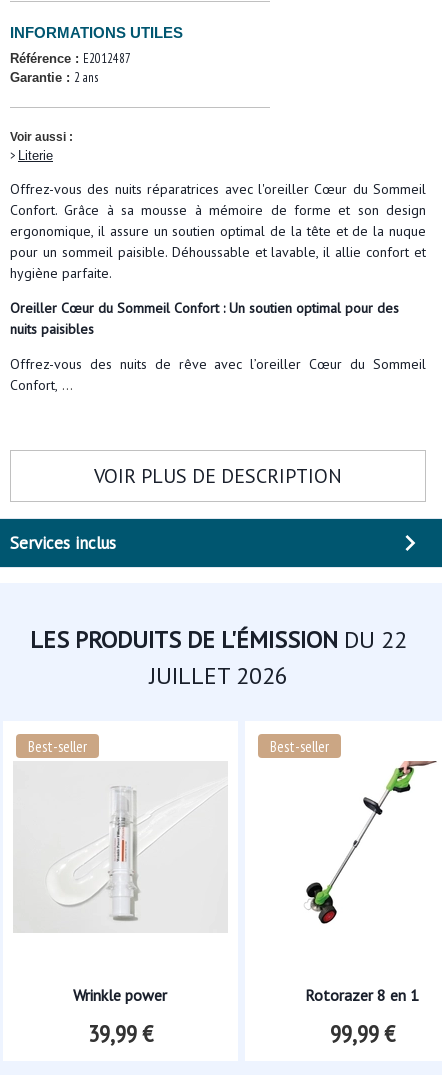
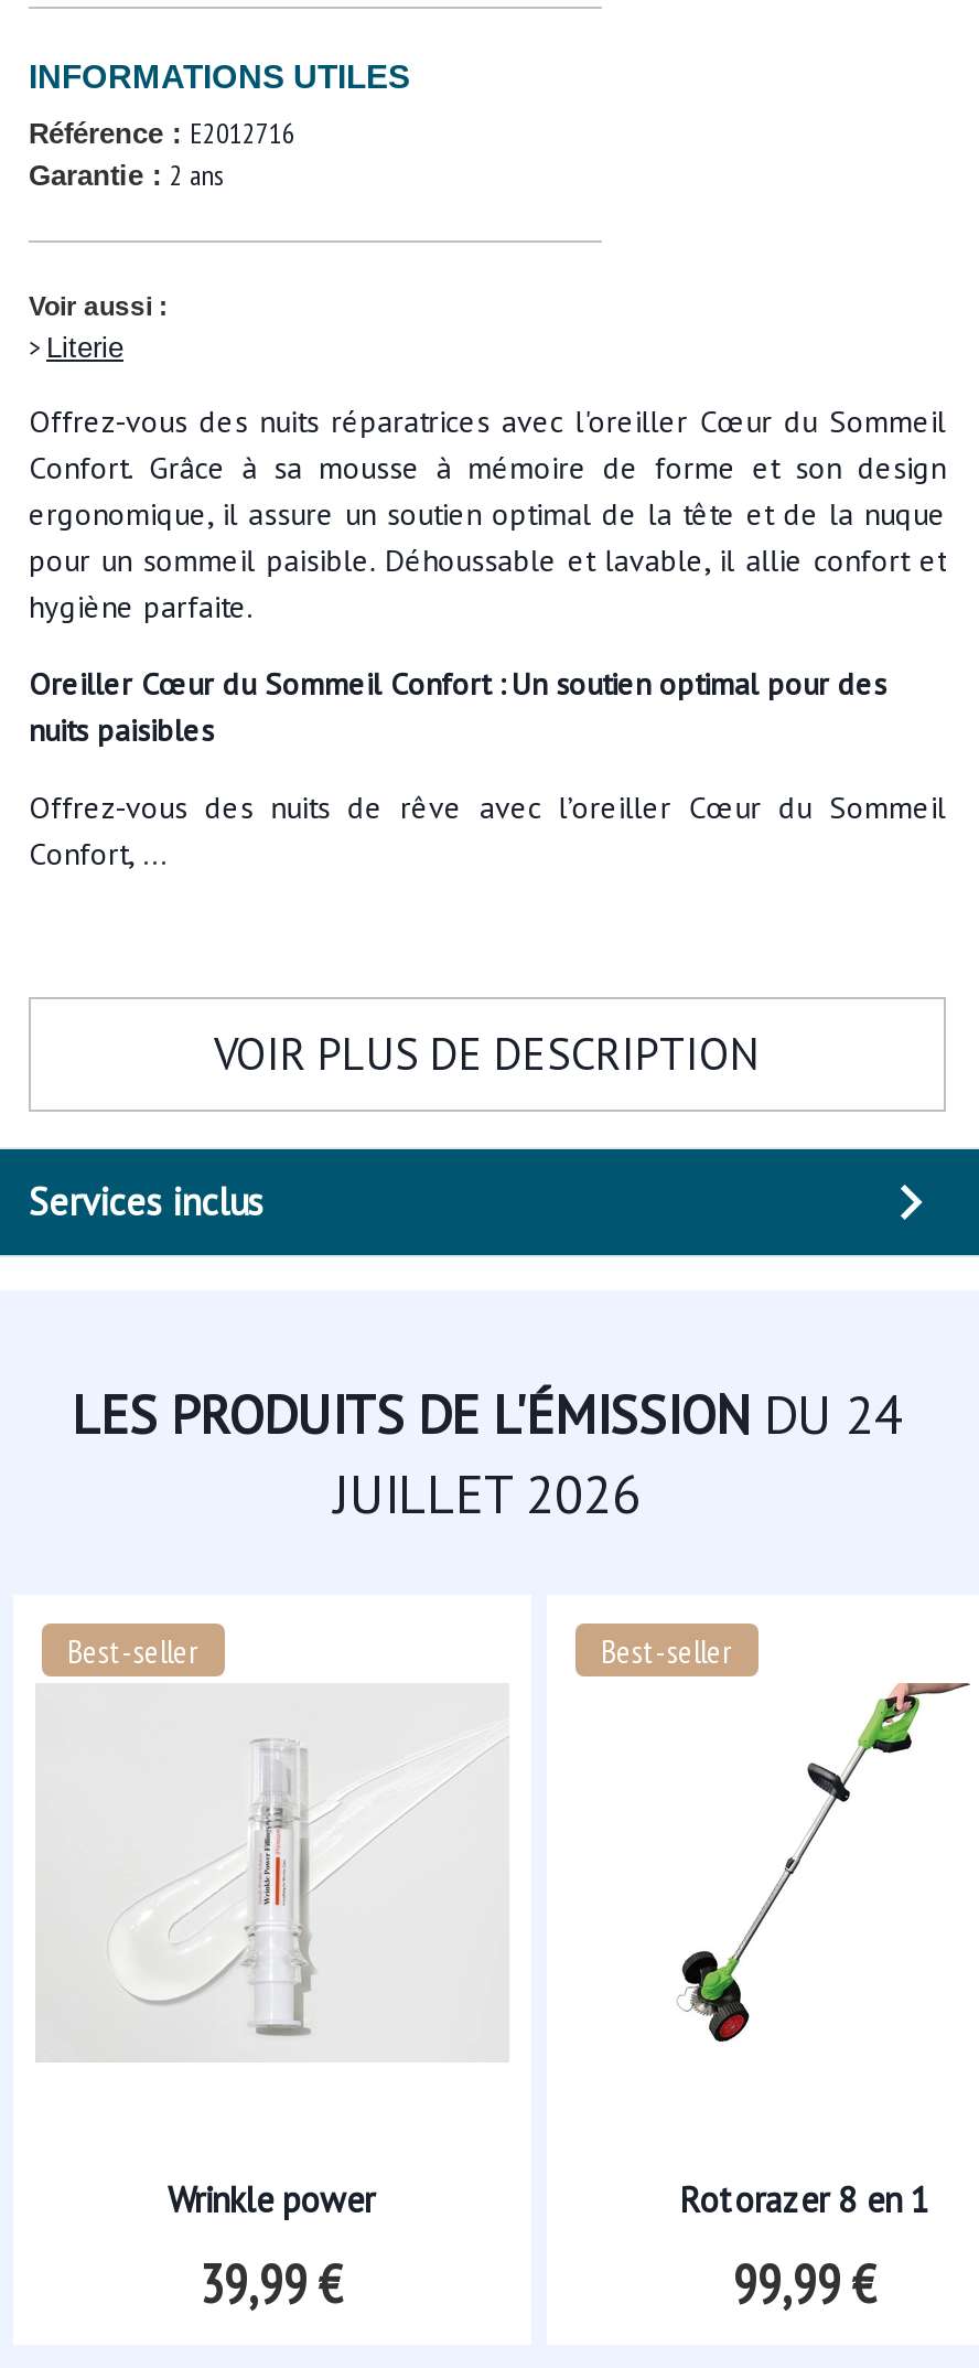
[10,50,131,67] Référence : E2012487 -> [29,115,295,152] Référence : E2012716
[29,624,406,655] LES PRODUITS DE L'ÉMISSION DU 22 -> [72,1381,903,1449] LES PRODUITS DE L'ÉMISSION DU 24

